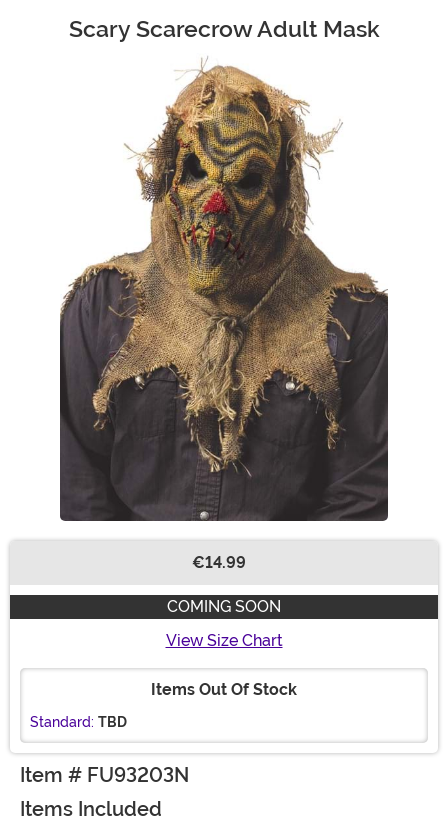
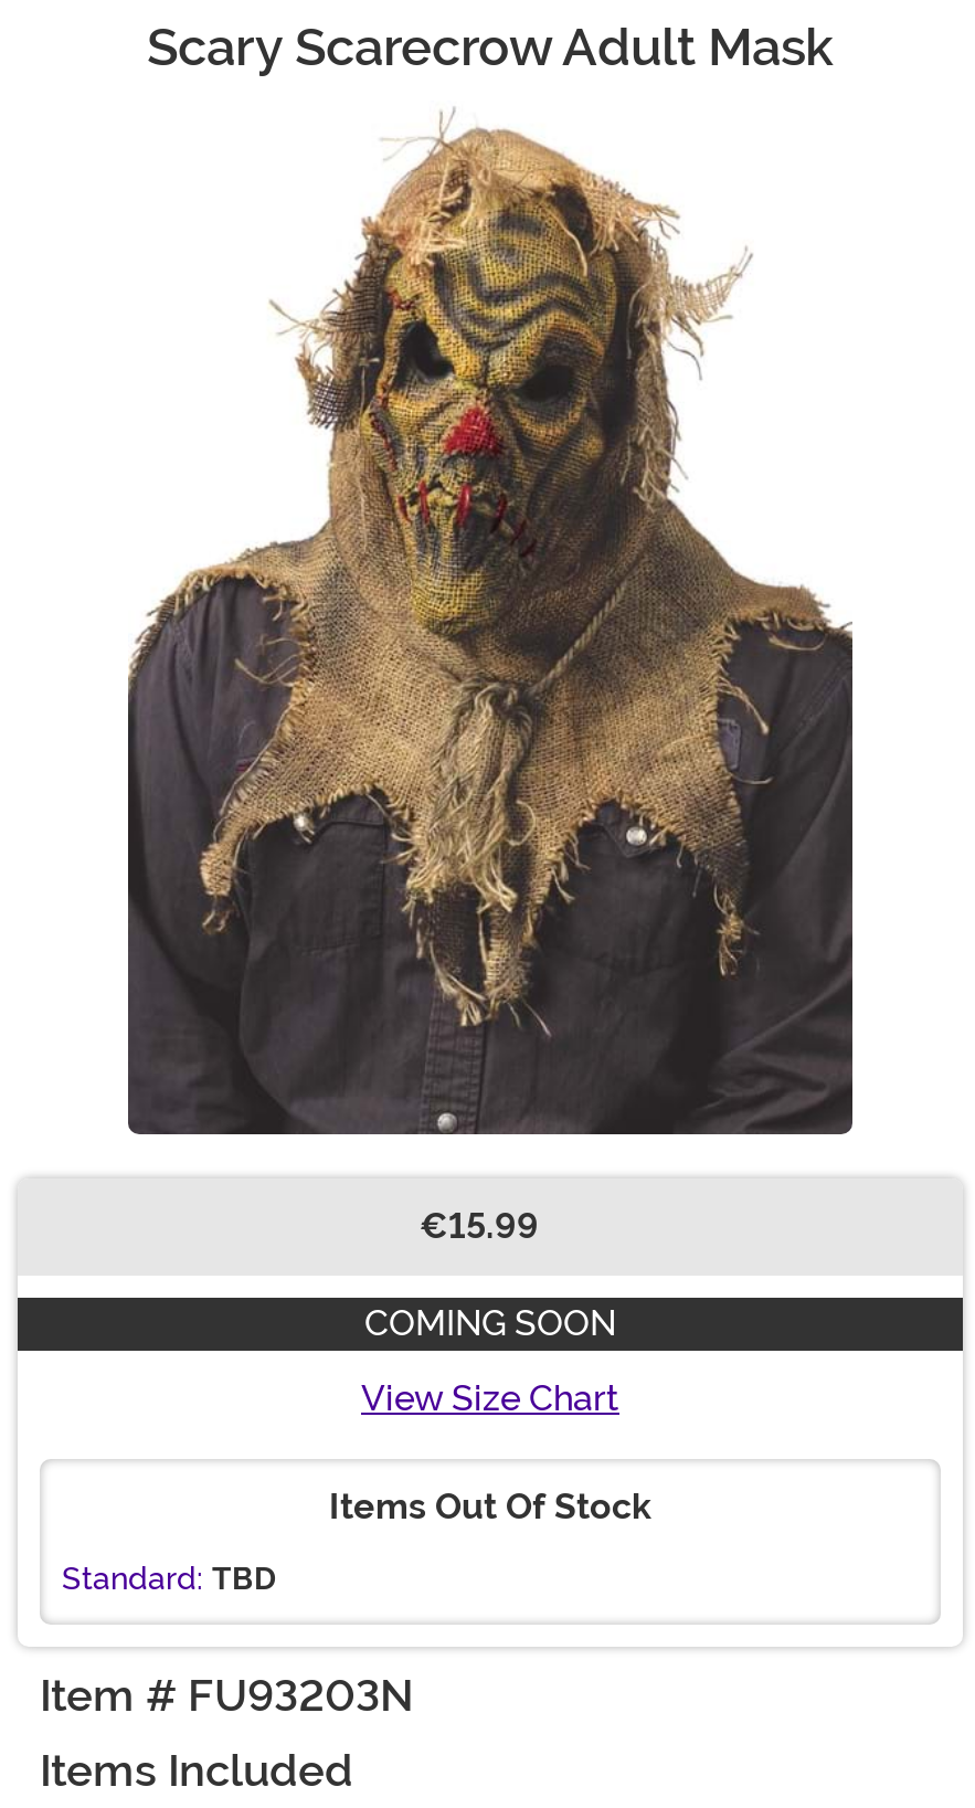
[192,553,246,572] €14.99 -> [420,1206,539,1248] €15.99

